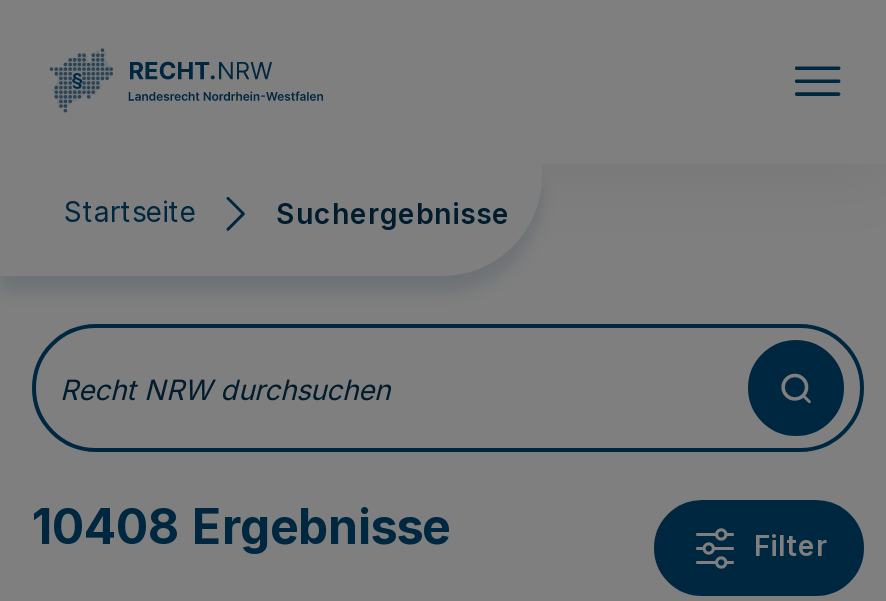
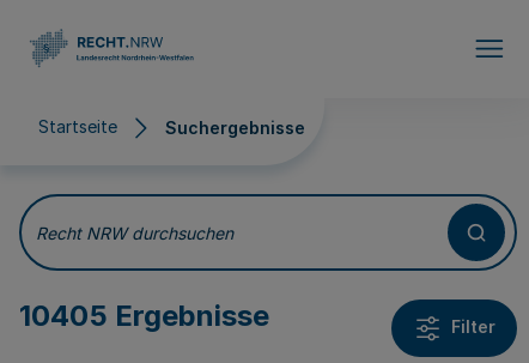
[32,498,450,556] 10408 Ergebnisse -> [19,298,269,333] 10405 Ergebnisse

